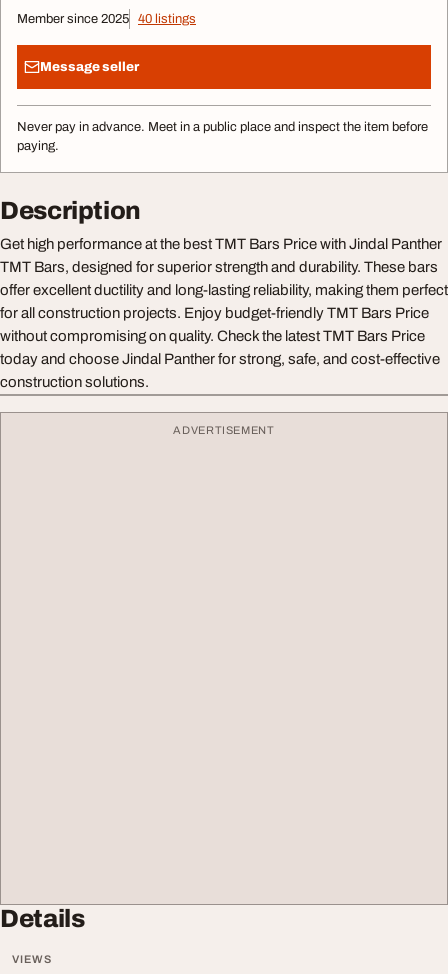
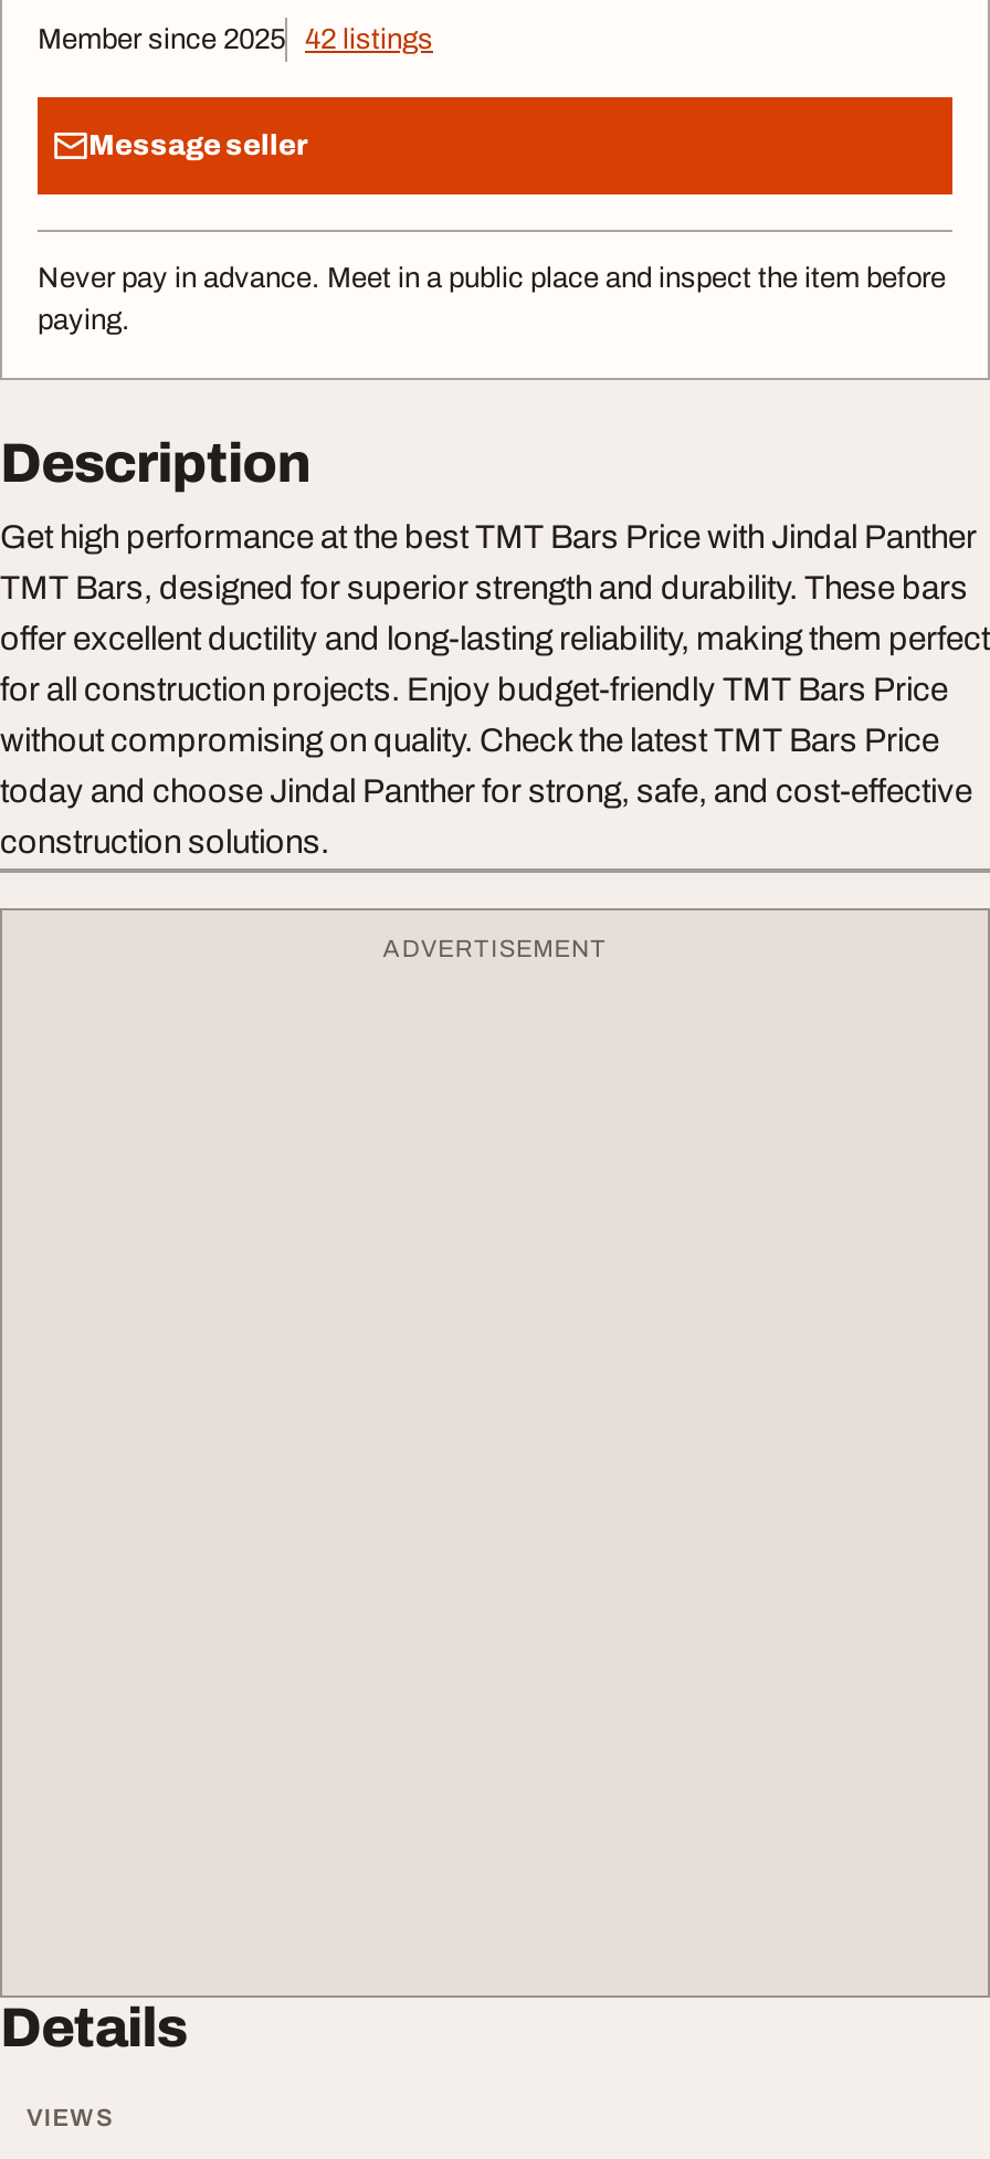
[17,12,196,26] Member since 2025 40 listings -> [38,25,433,56] Member since 2025 42 listings

